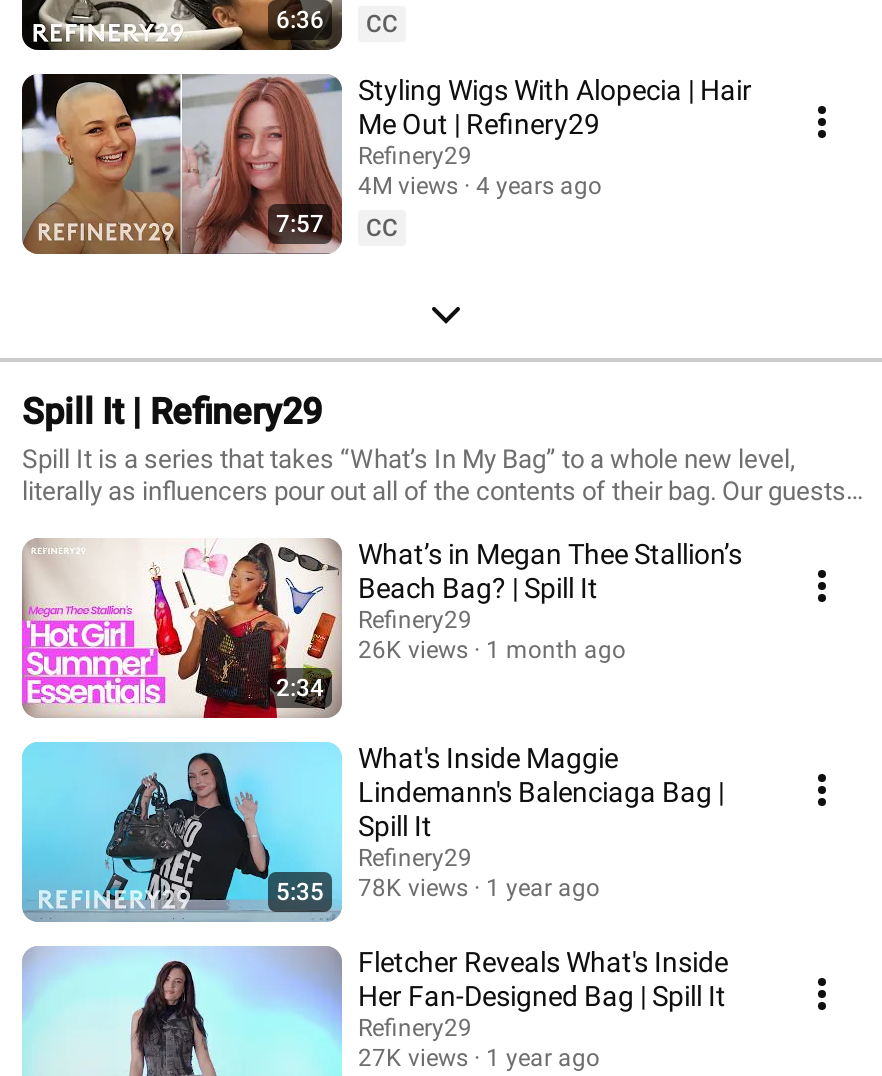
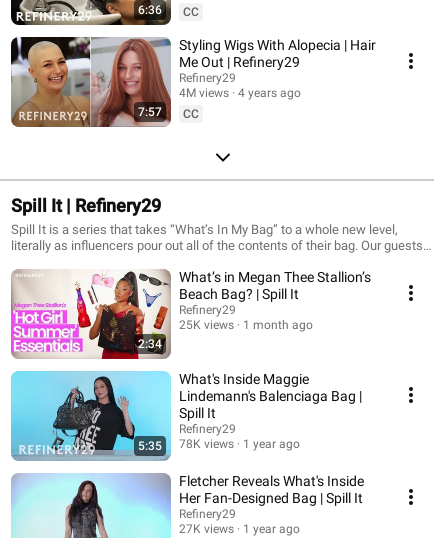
[358,635,626,663] 26K views 1 month ago -> [179,317,313,331] 25K views 1 month ago

